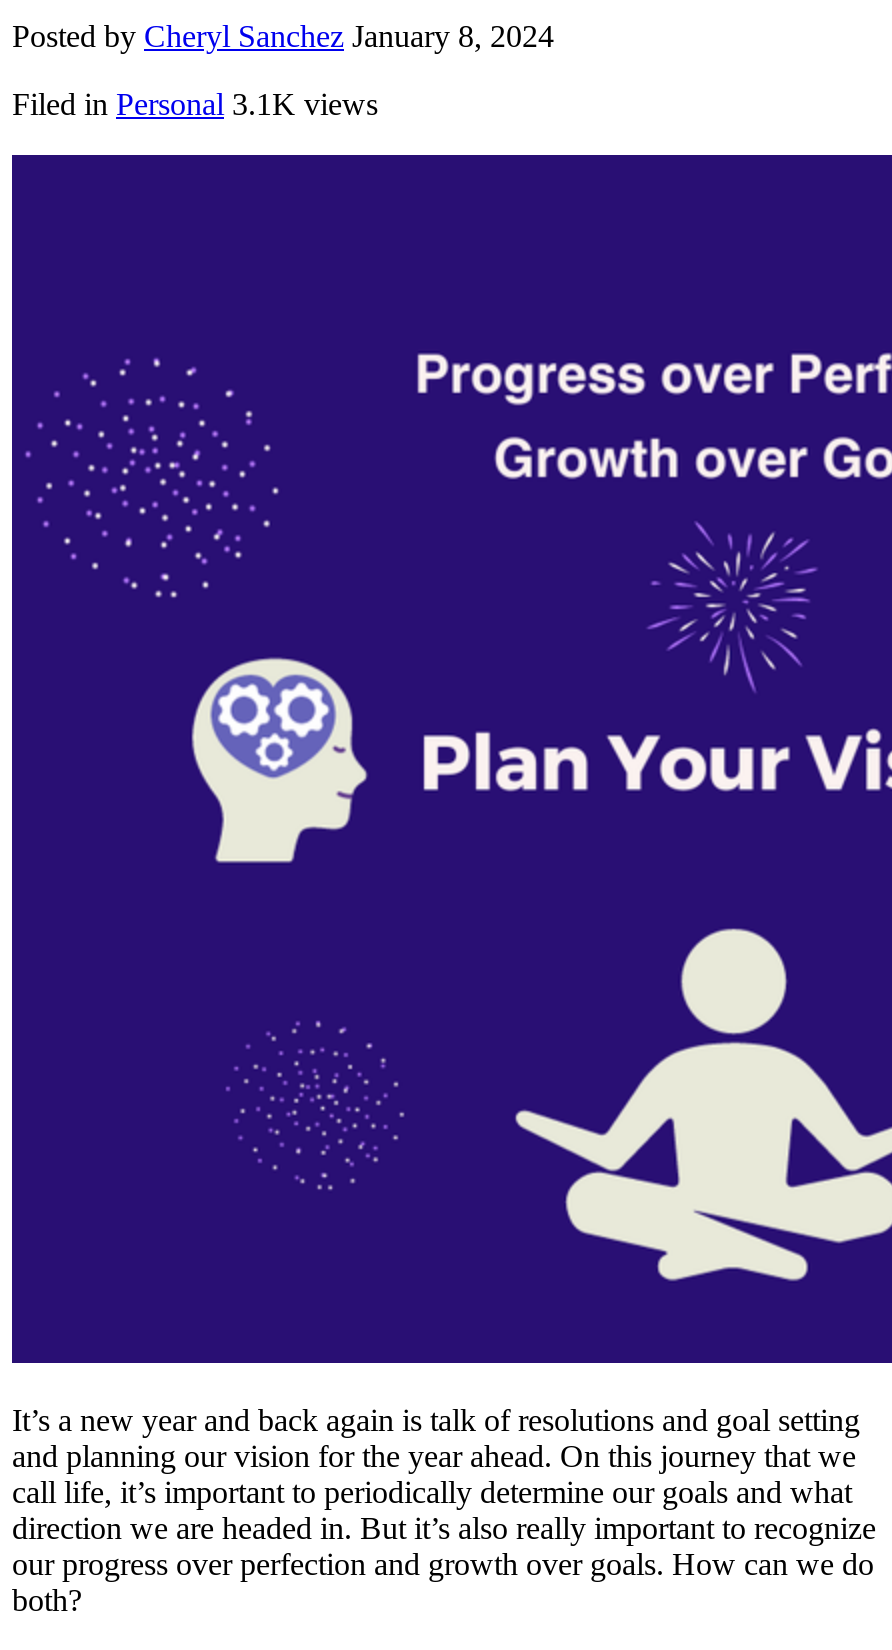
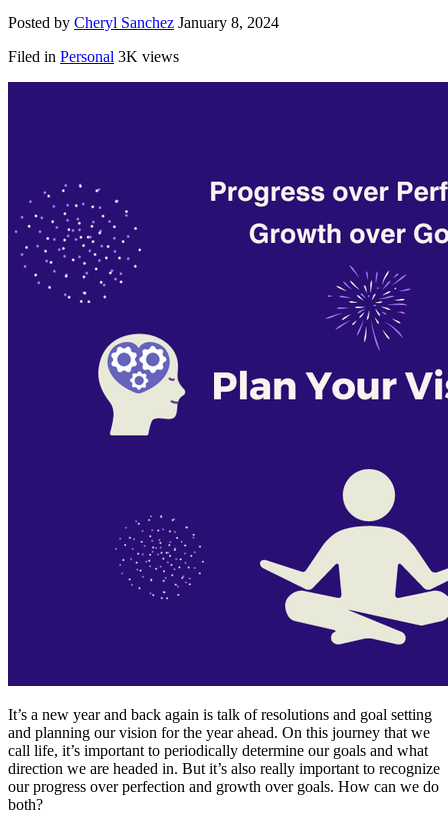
[12,87,378,121] Filed in Personal 3.1K views -> [8,48,179,65] Filed in Personal 3K views

